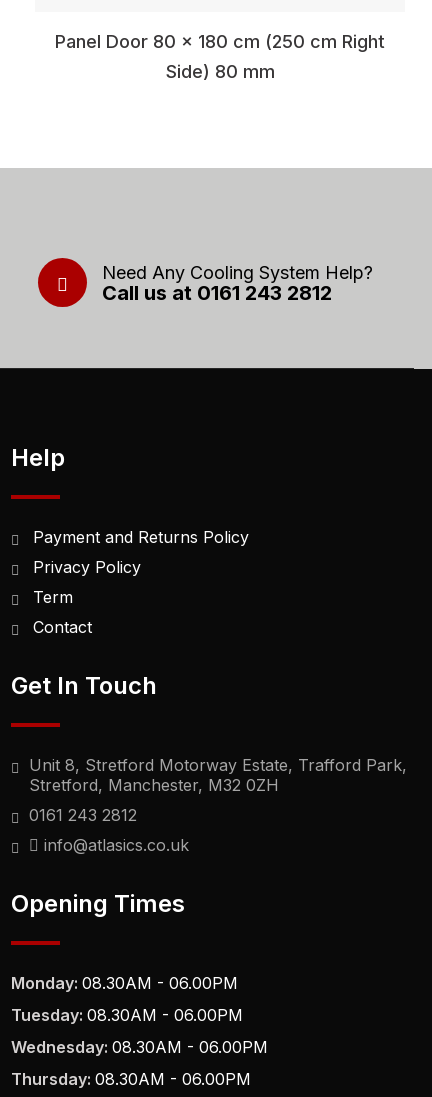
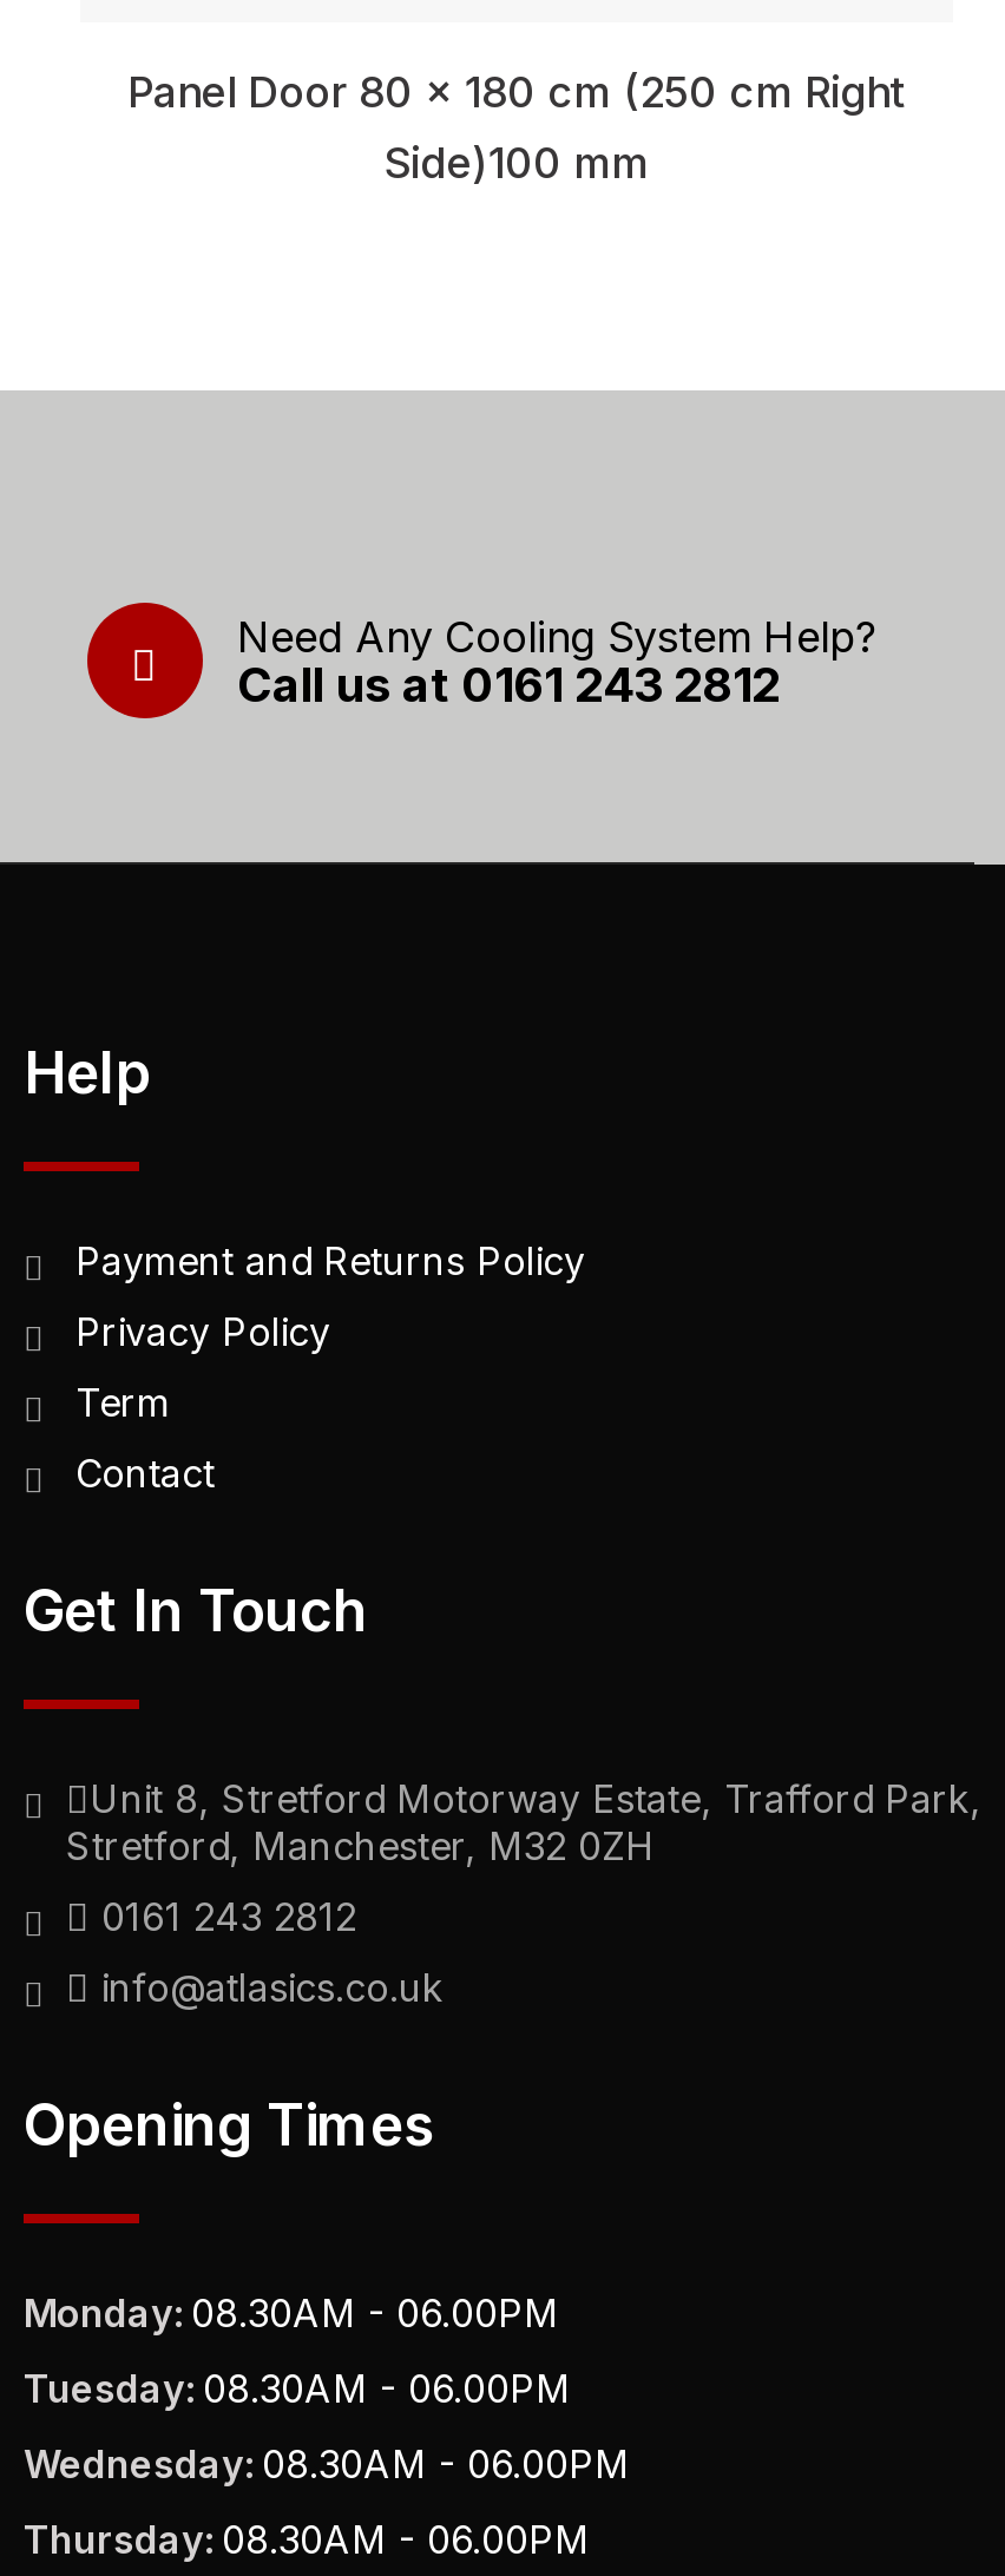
[165,61,274,82] Side) 80 mm -> [385,138,649,188] Side)100 mm

